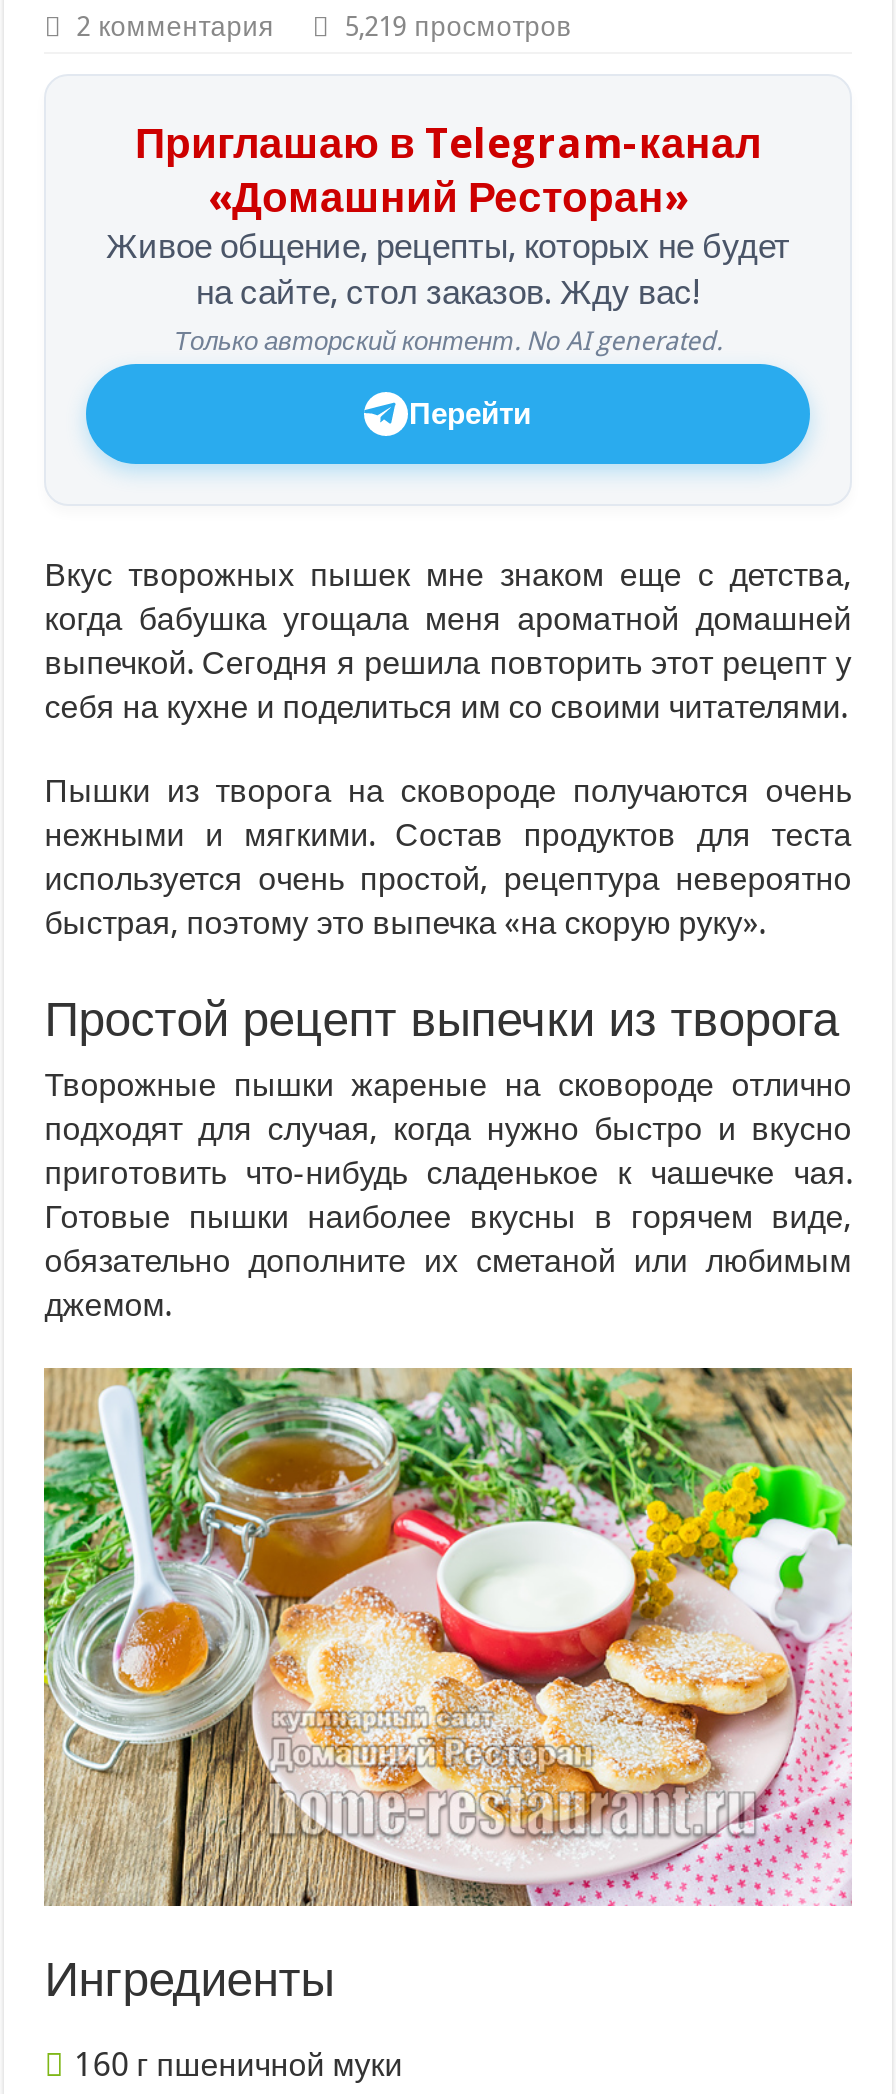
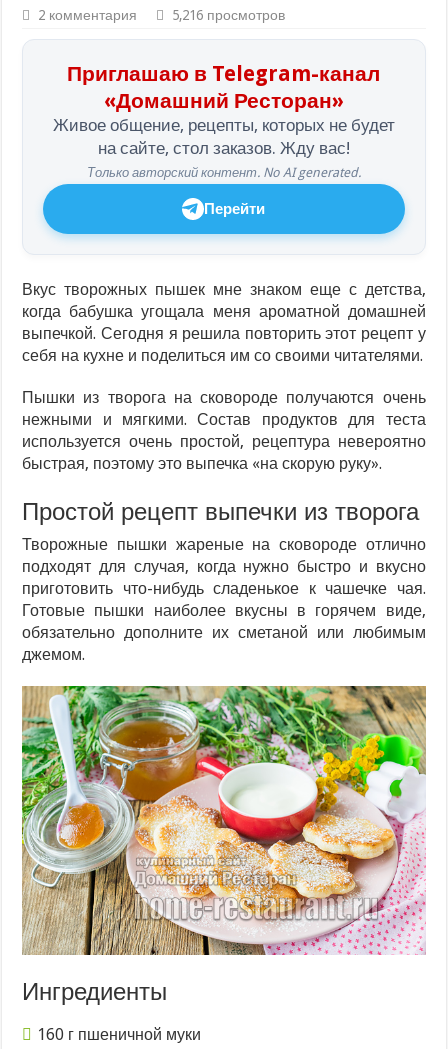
[344,10,570,42] 5,219 просмотров -> [172,7,285,23] 5,216 просмотров

